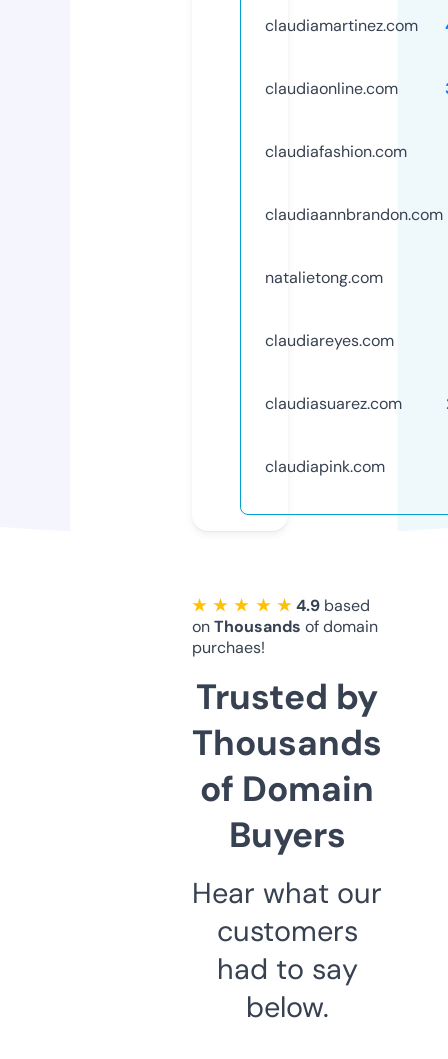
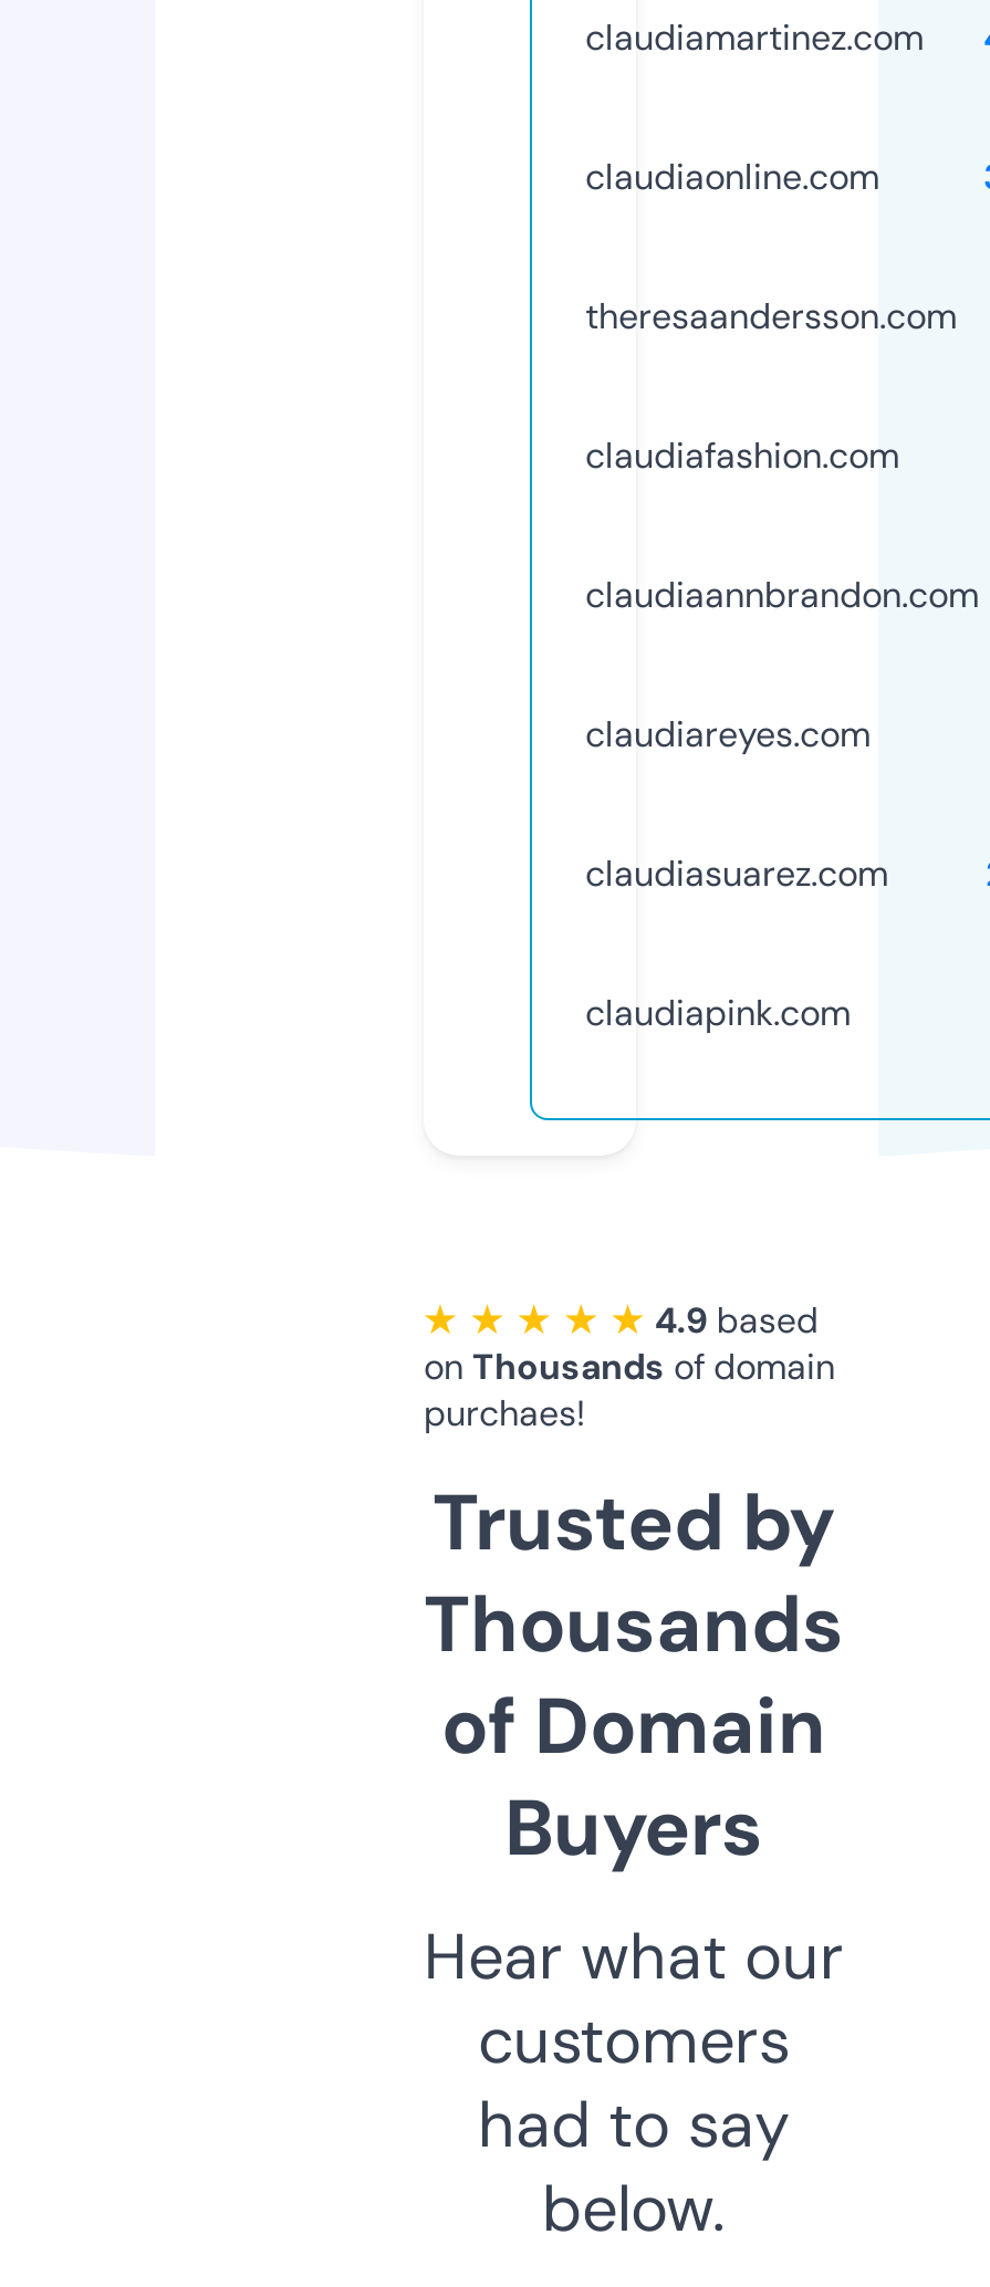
none -> [585,293,957,339] theresaandersson.com
moved [265,141,443,225] -> [585,432,979,618]: claudiafashion.com | claudiaannbrandon.com
[265,267,383,288] natalietong.com -> none

